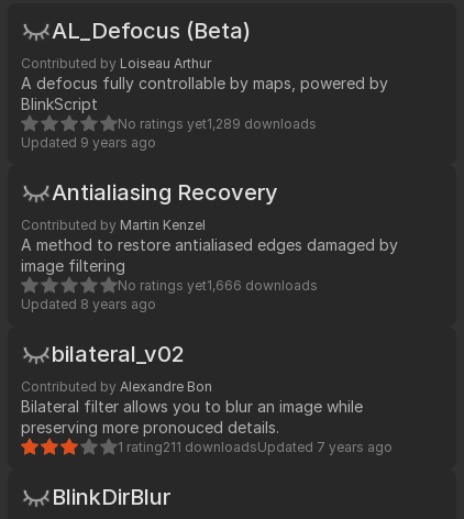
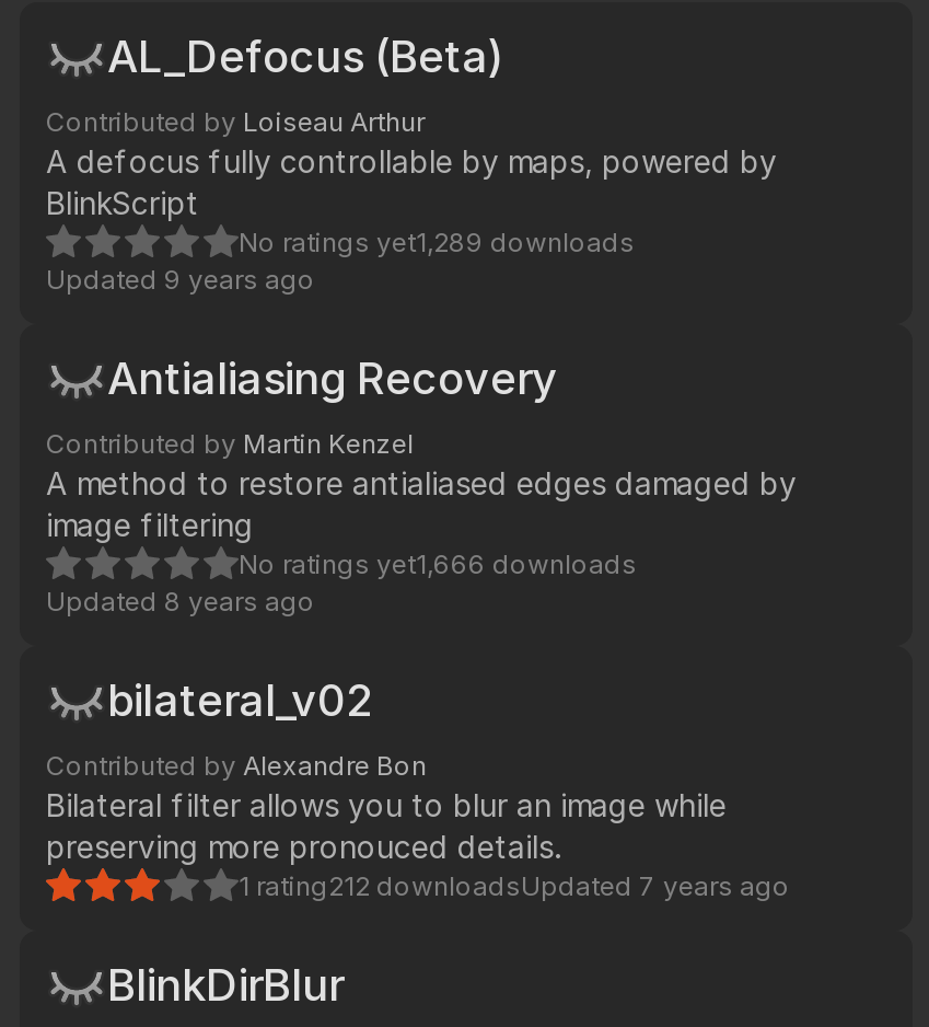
[118,439,393,455] 1 rating211 downloadsUpdated 7 years ago -> [239,869,790,902] 1 rating212 downloadsUpdated 7 years ago

